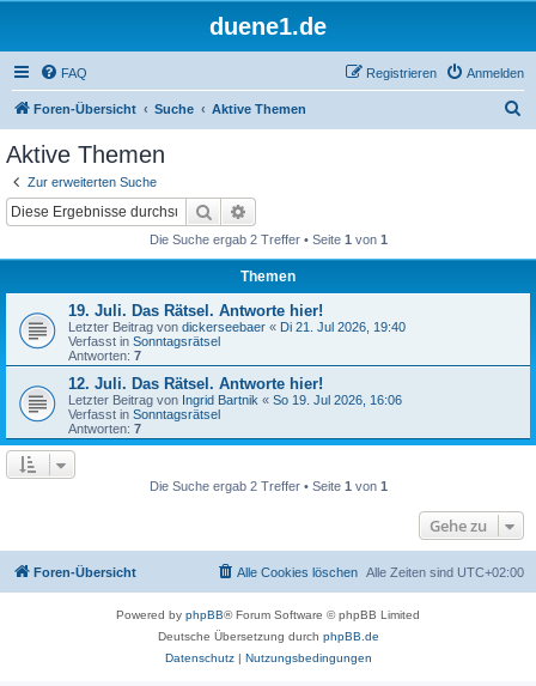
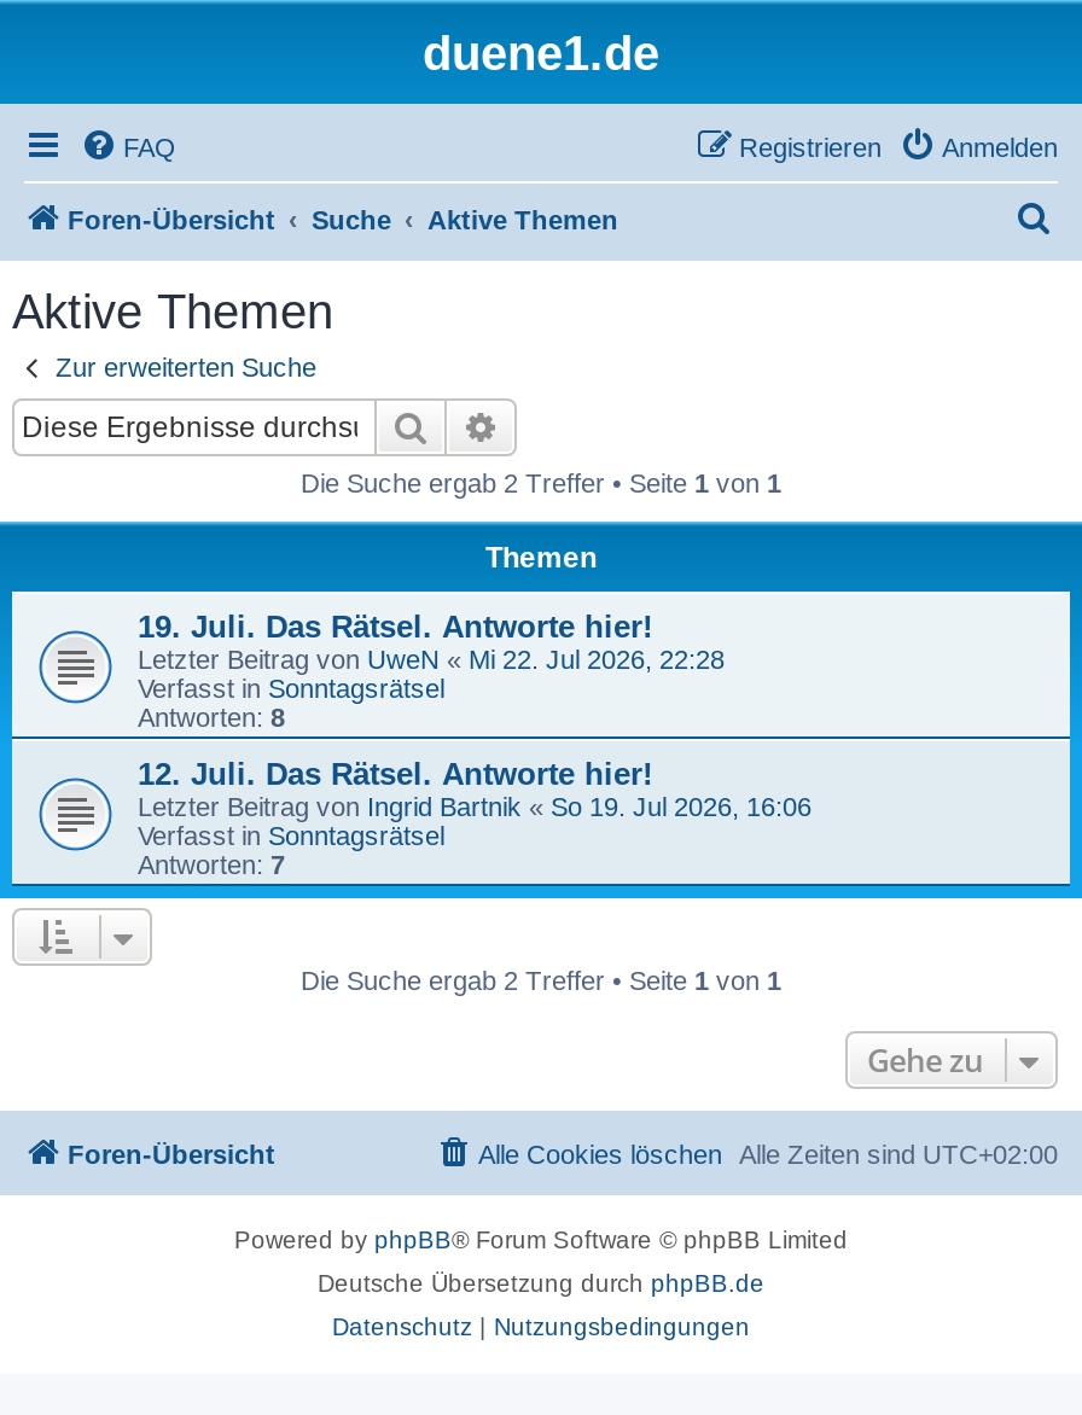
[68,319,406,333] Letzter Beitrag von dickerseebaer «Di 21. Jul 2026, 19:40 -> [138,644,725,672] Letzter Beitrag von UweN «Mi 22. Jul 2026, 22:28
[68,348,141,362] Antworten: 7 -> [138,701,285,730] Antworten: 8

